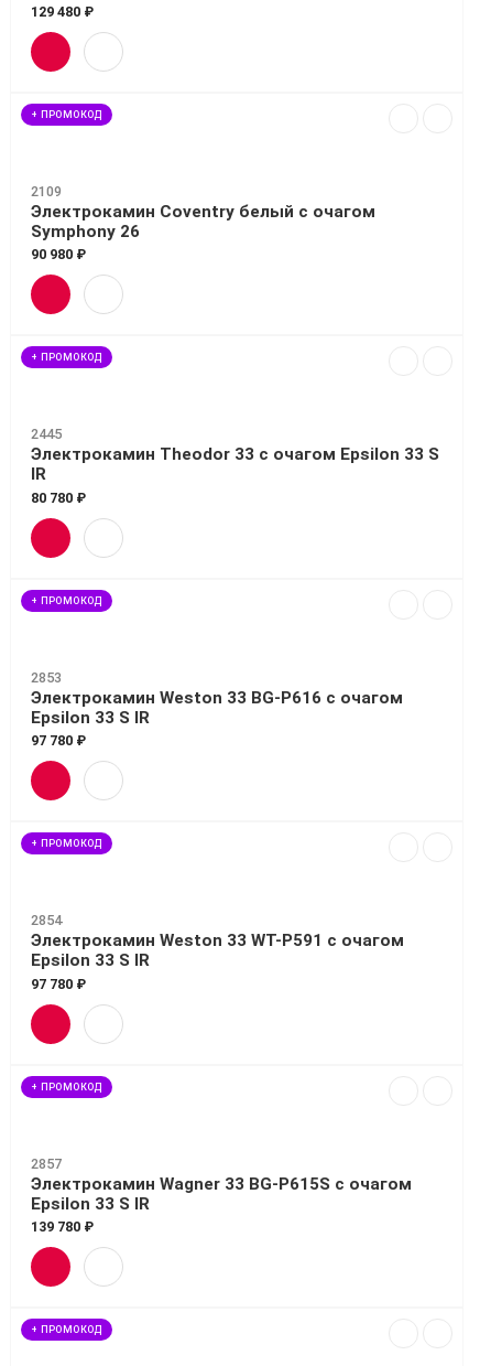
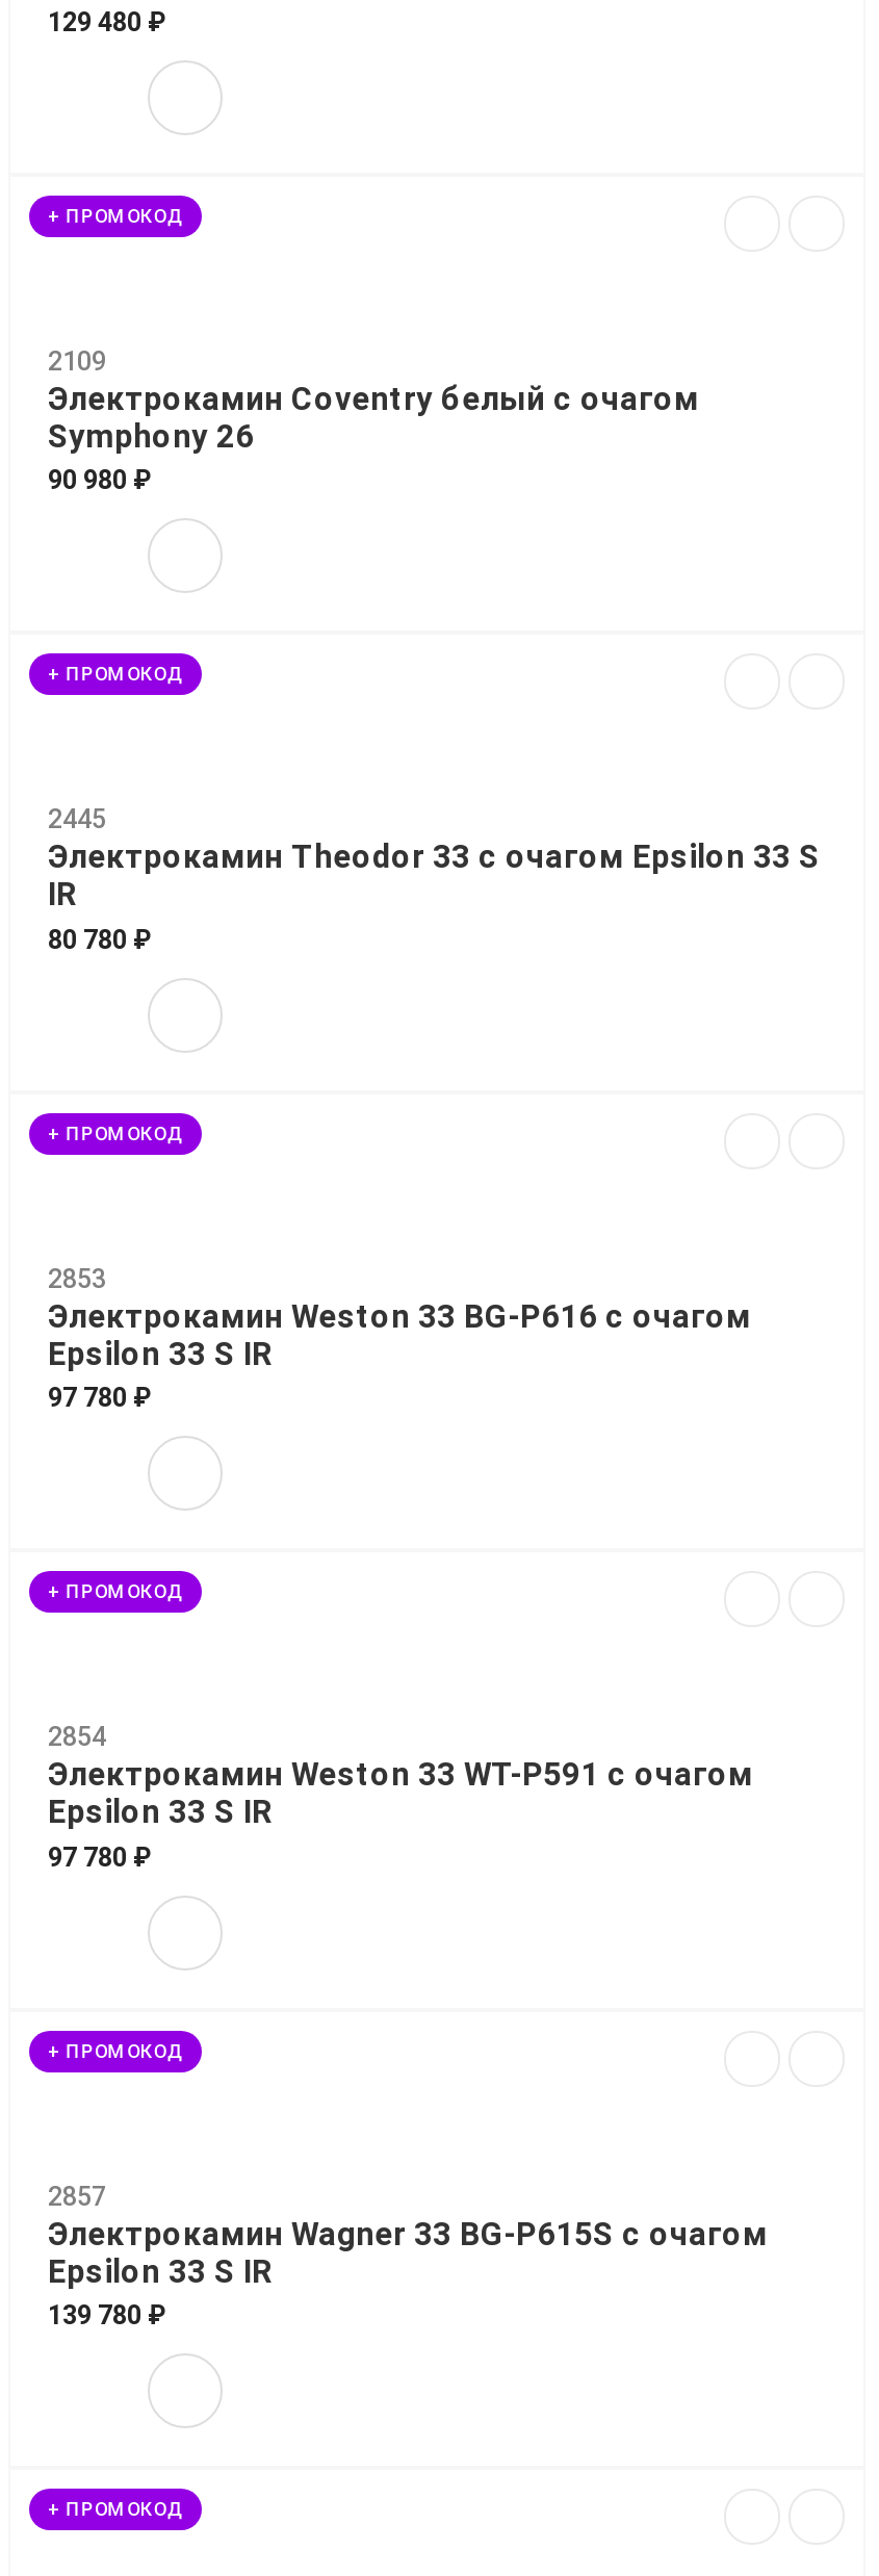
[30,31,72,73] [image] -> none
[30,273,72,315] [image] -> none
[30,517,72,559] [image] -> none
[30,760,72,802] [image] -> none
[30,1003,72,1045] [image] -> none
[30,1246,72,1288] [image] -> none

